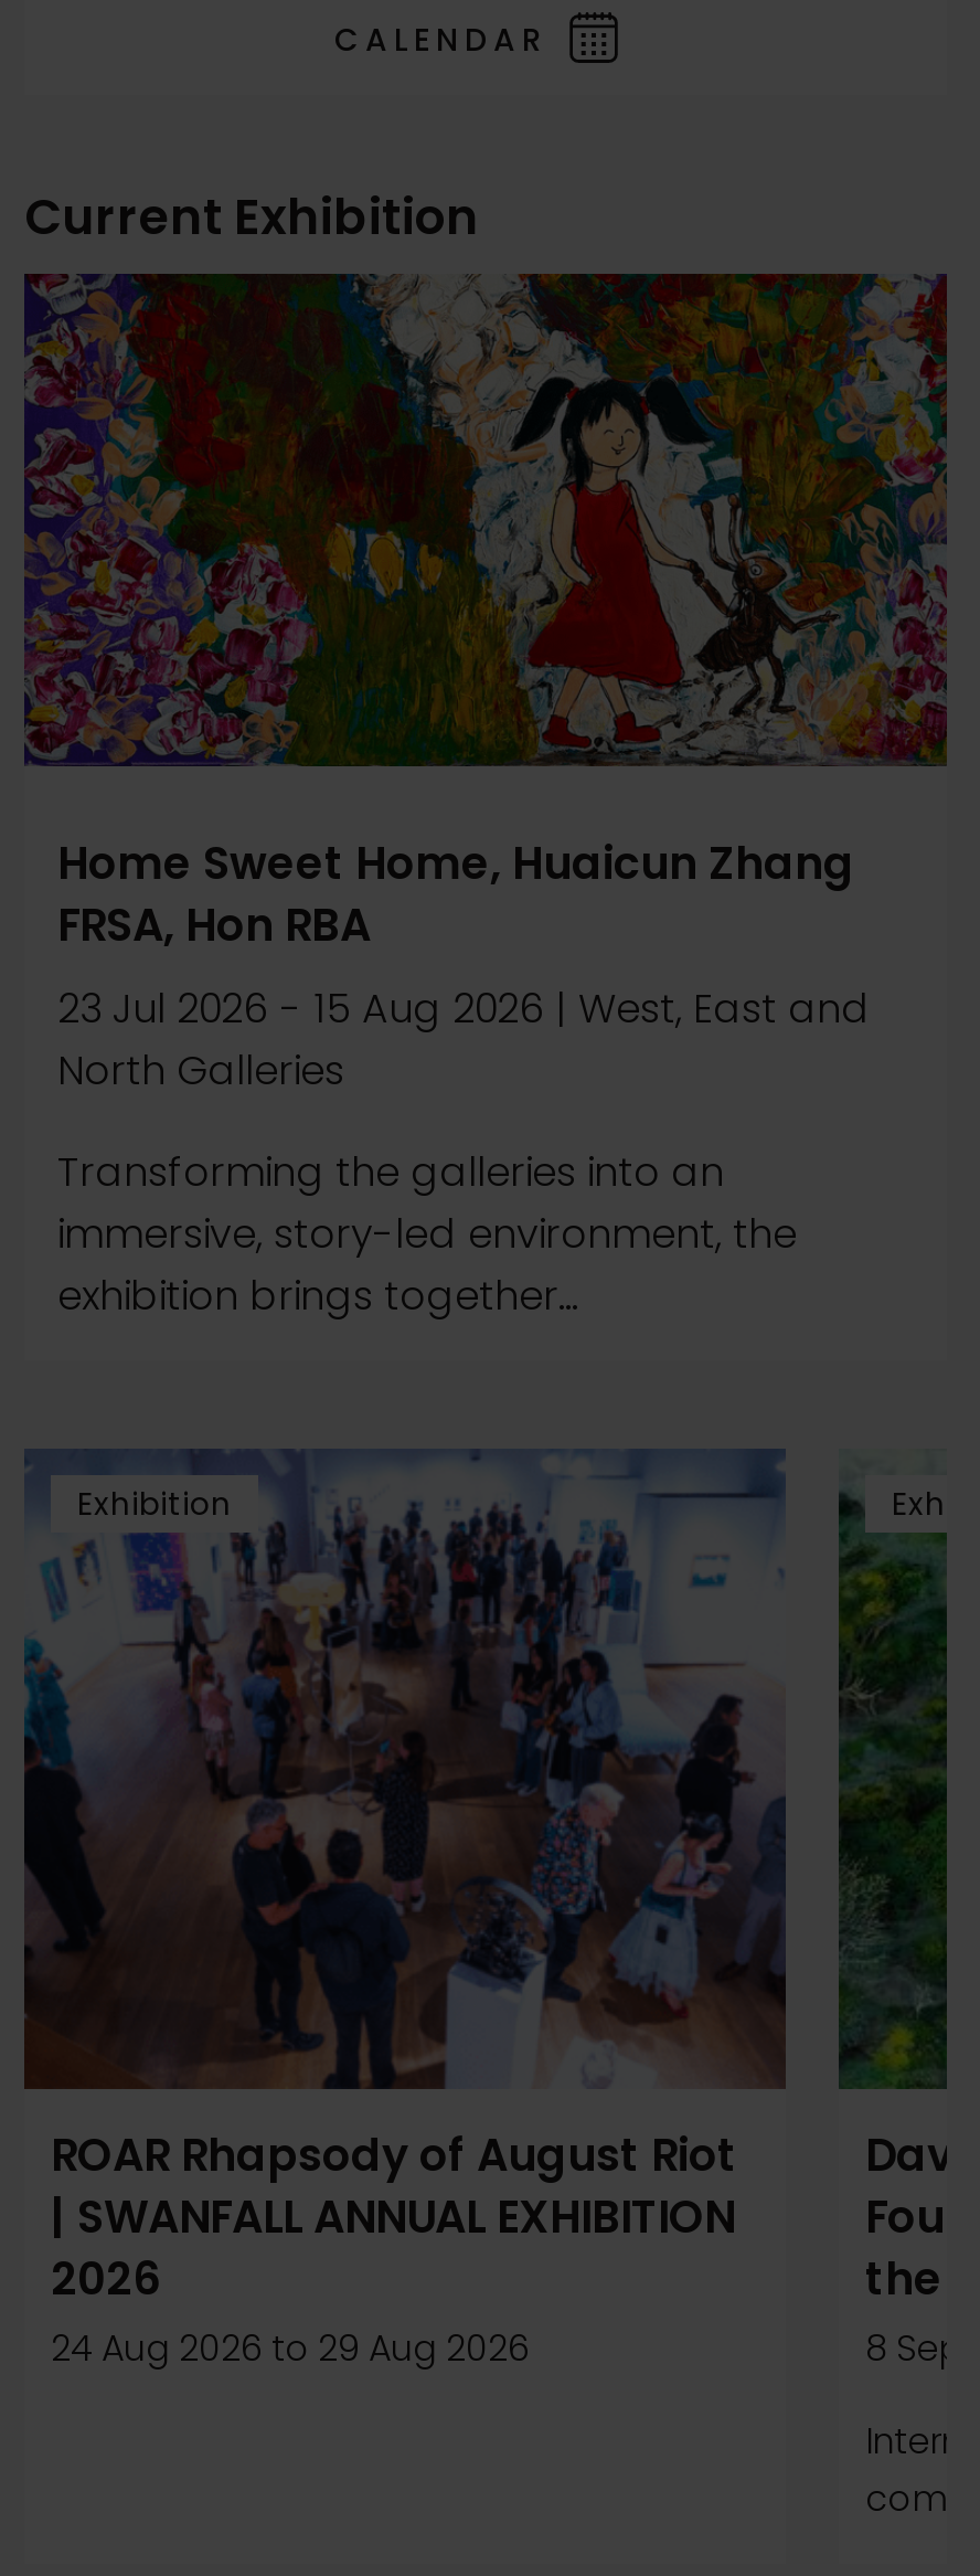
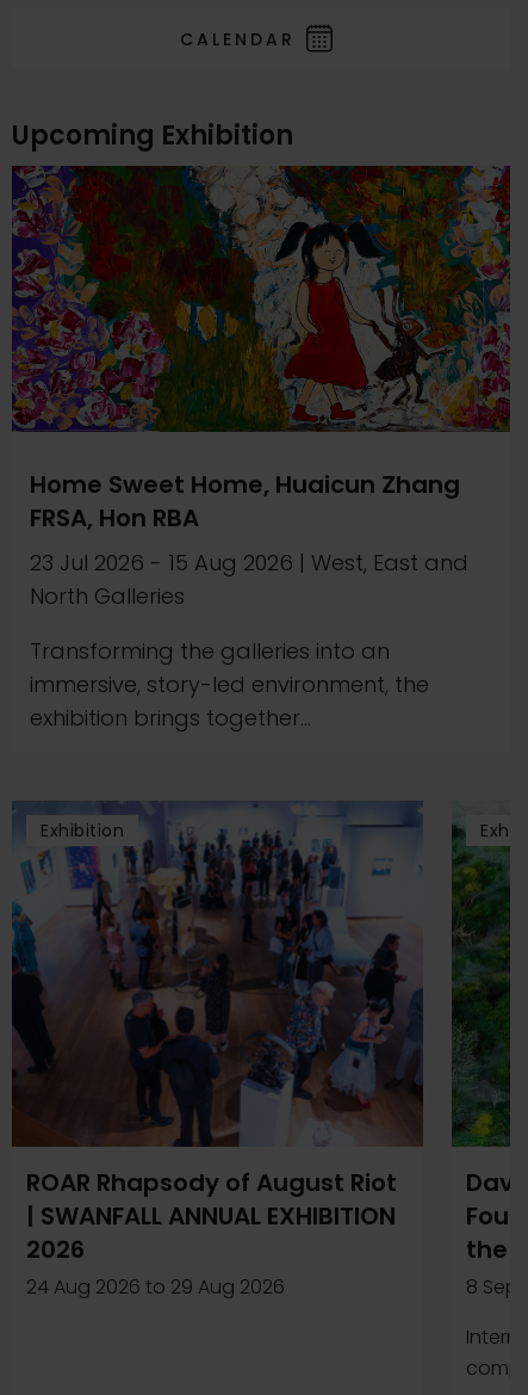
[24,183,479,252] Current Exhibition -> [12,117,293,154] Upcoming Exhibition

